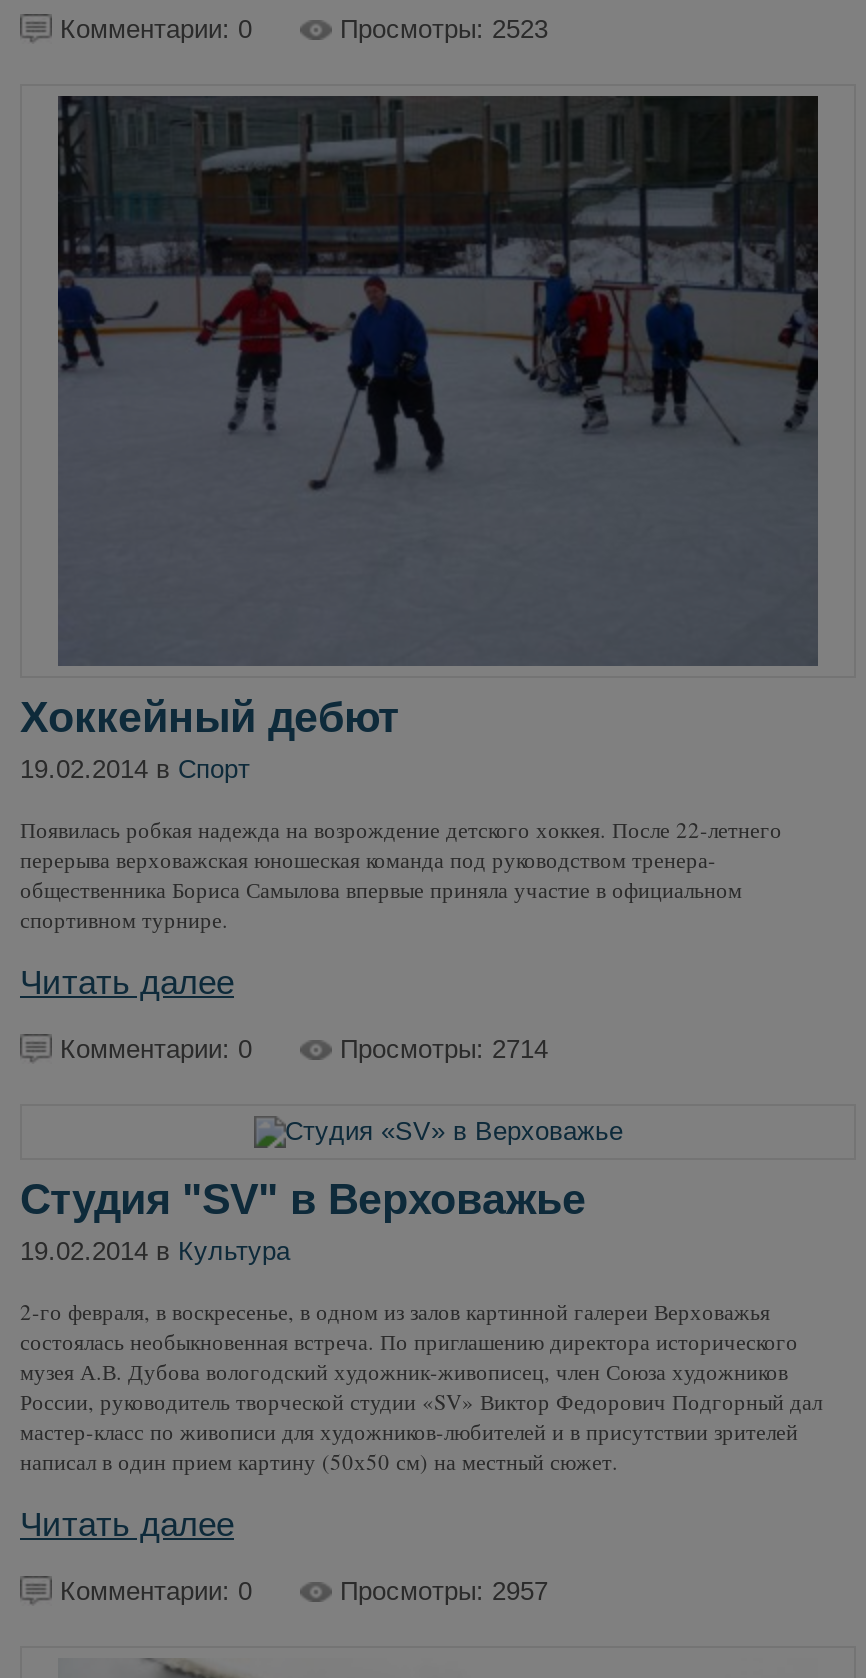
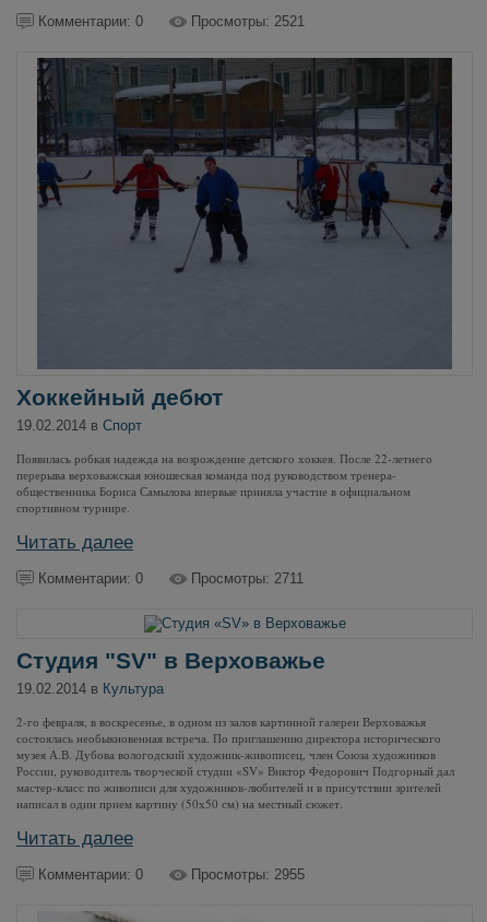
[340,14,548,44] Просмотры: 2523 -> [191,13,305,29] Просмотры: 2521
[340,1034,548,1064] Просмотры: 2714 -> [191,570,304,587] Просмотры: 2711
[340,1576,548,1606] Просмотры: 2957 -> [191,866,305,883] Просмотры: 2955

